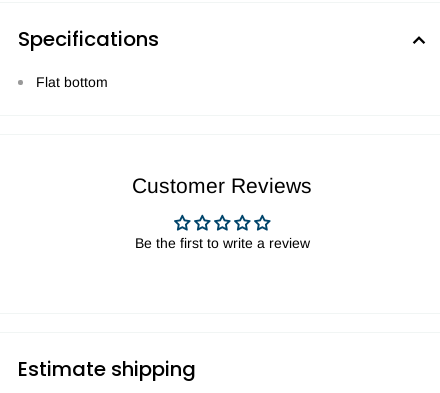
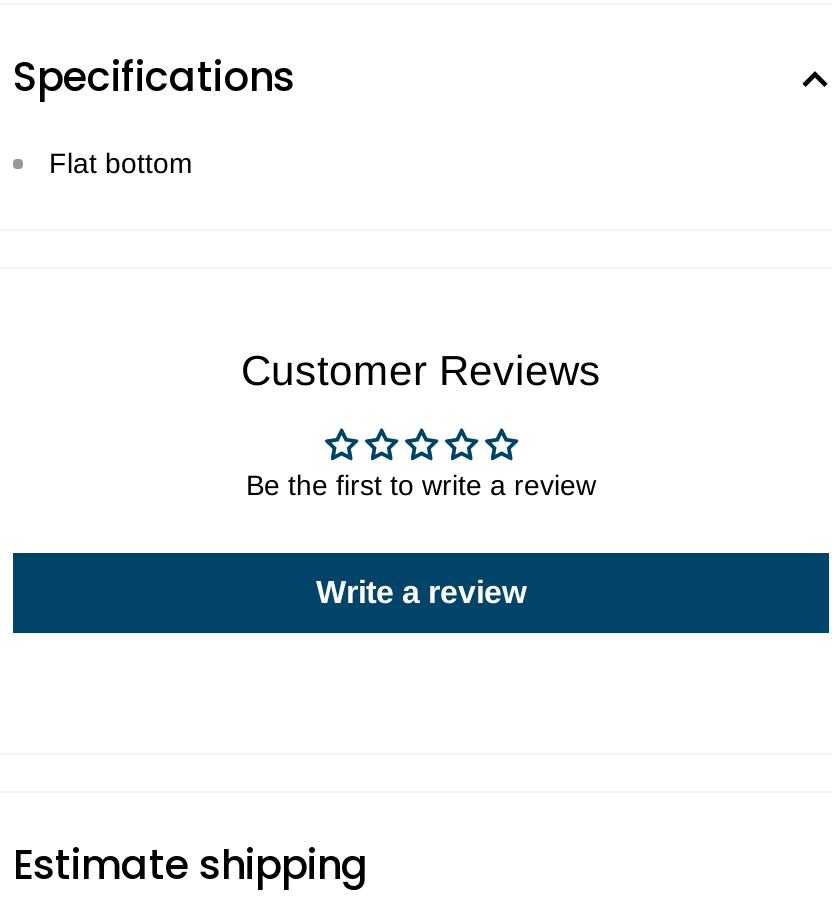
none -> [316,575,526,609] Write a review

